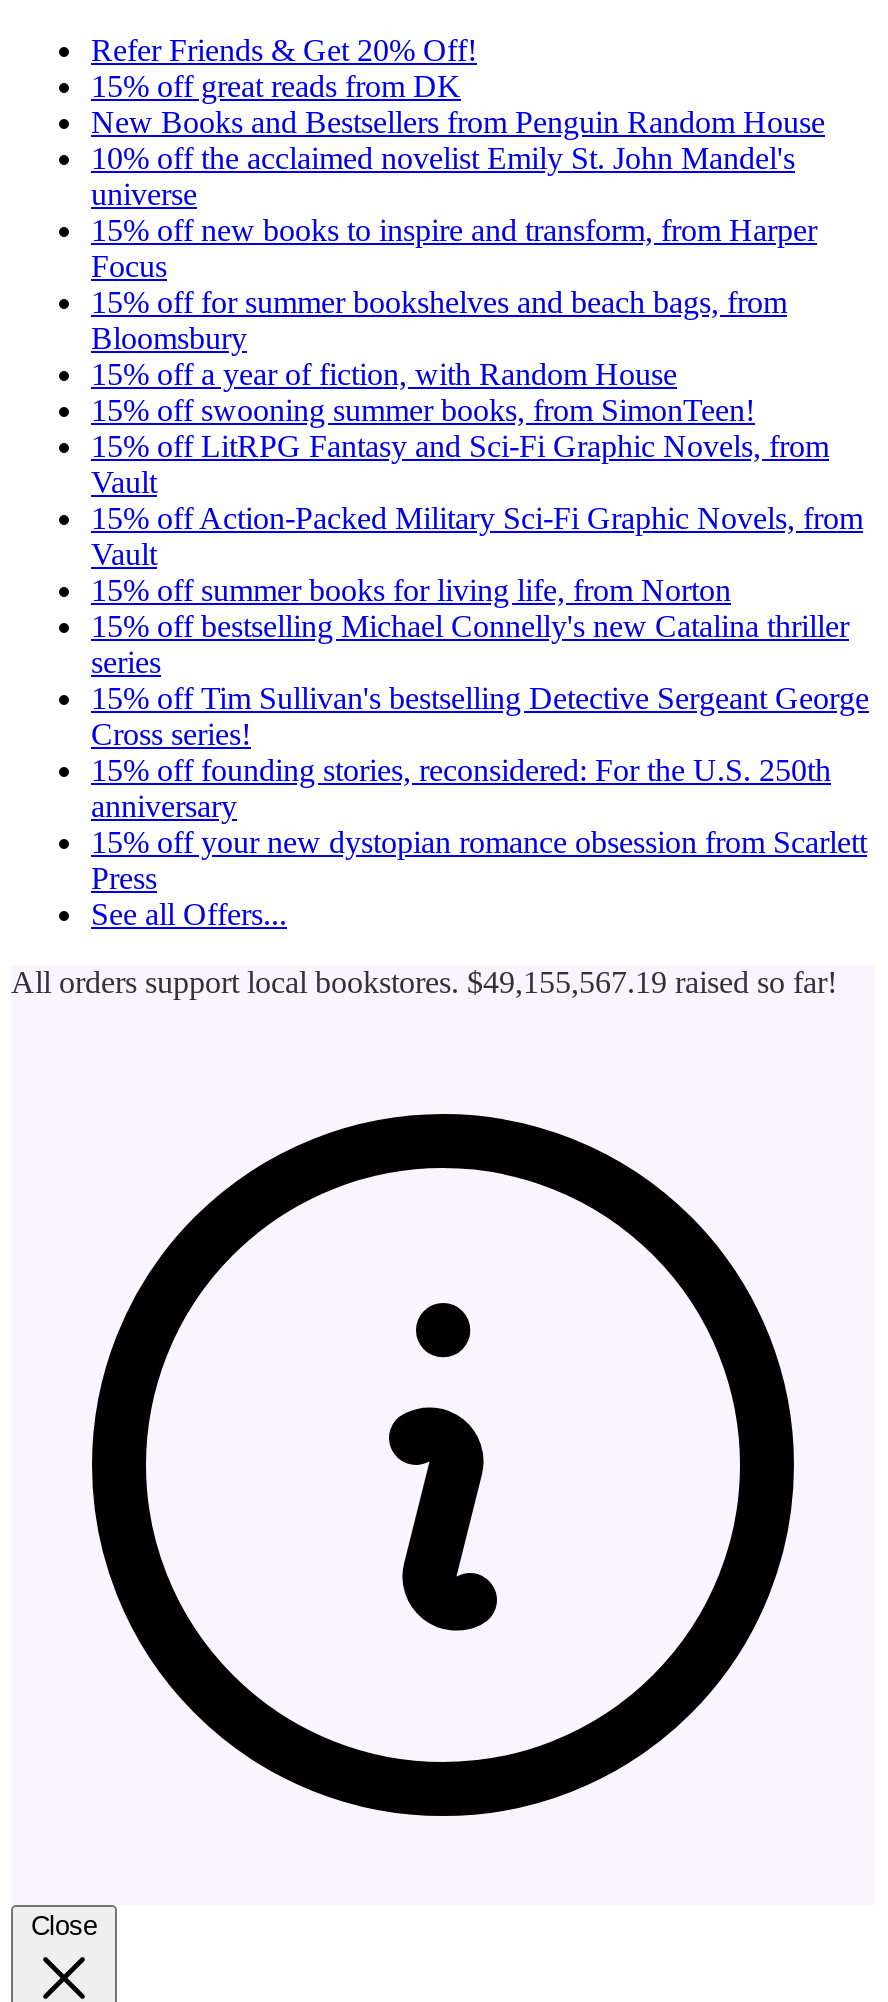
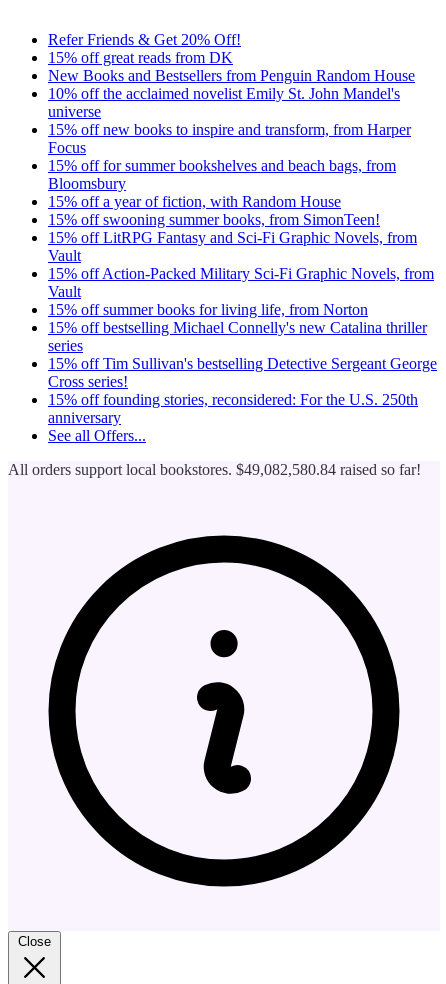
[91,825,867,895] 15% off your new dystopian romance obsession from Scarlett | Press -> none
[11,965,837,999] All orders support local bookstores. $49,155,567.19 raised so far! -> [8,461,421,478] All orders support local bookstores. $49,082,580.84 raised so far!

